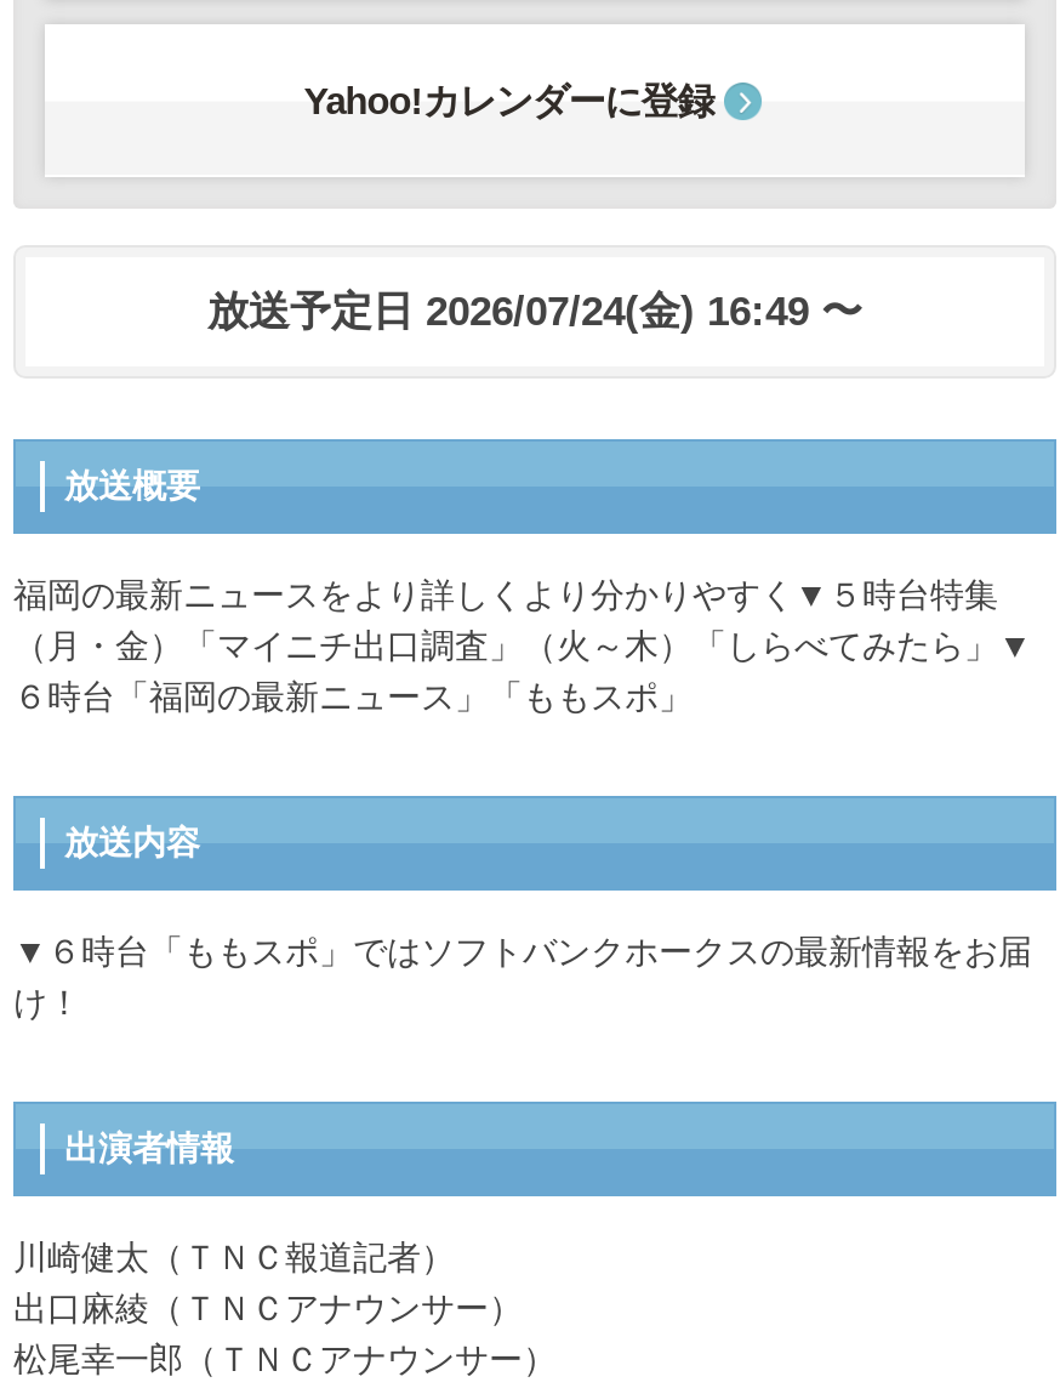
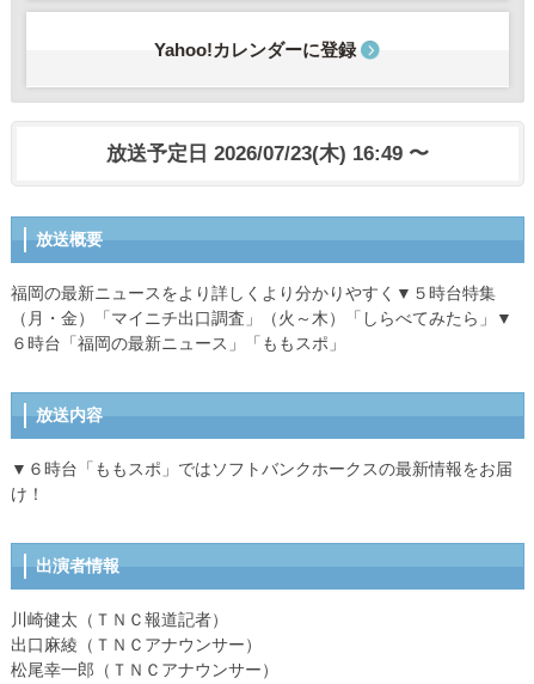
[207,287,862,335] 放送予定日 2026/07/24(金) 16:49 〜 -> [106,141,429,165] 放送予定日 2026/07/23(木) 16:49 〜

